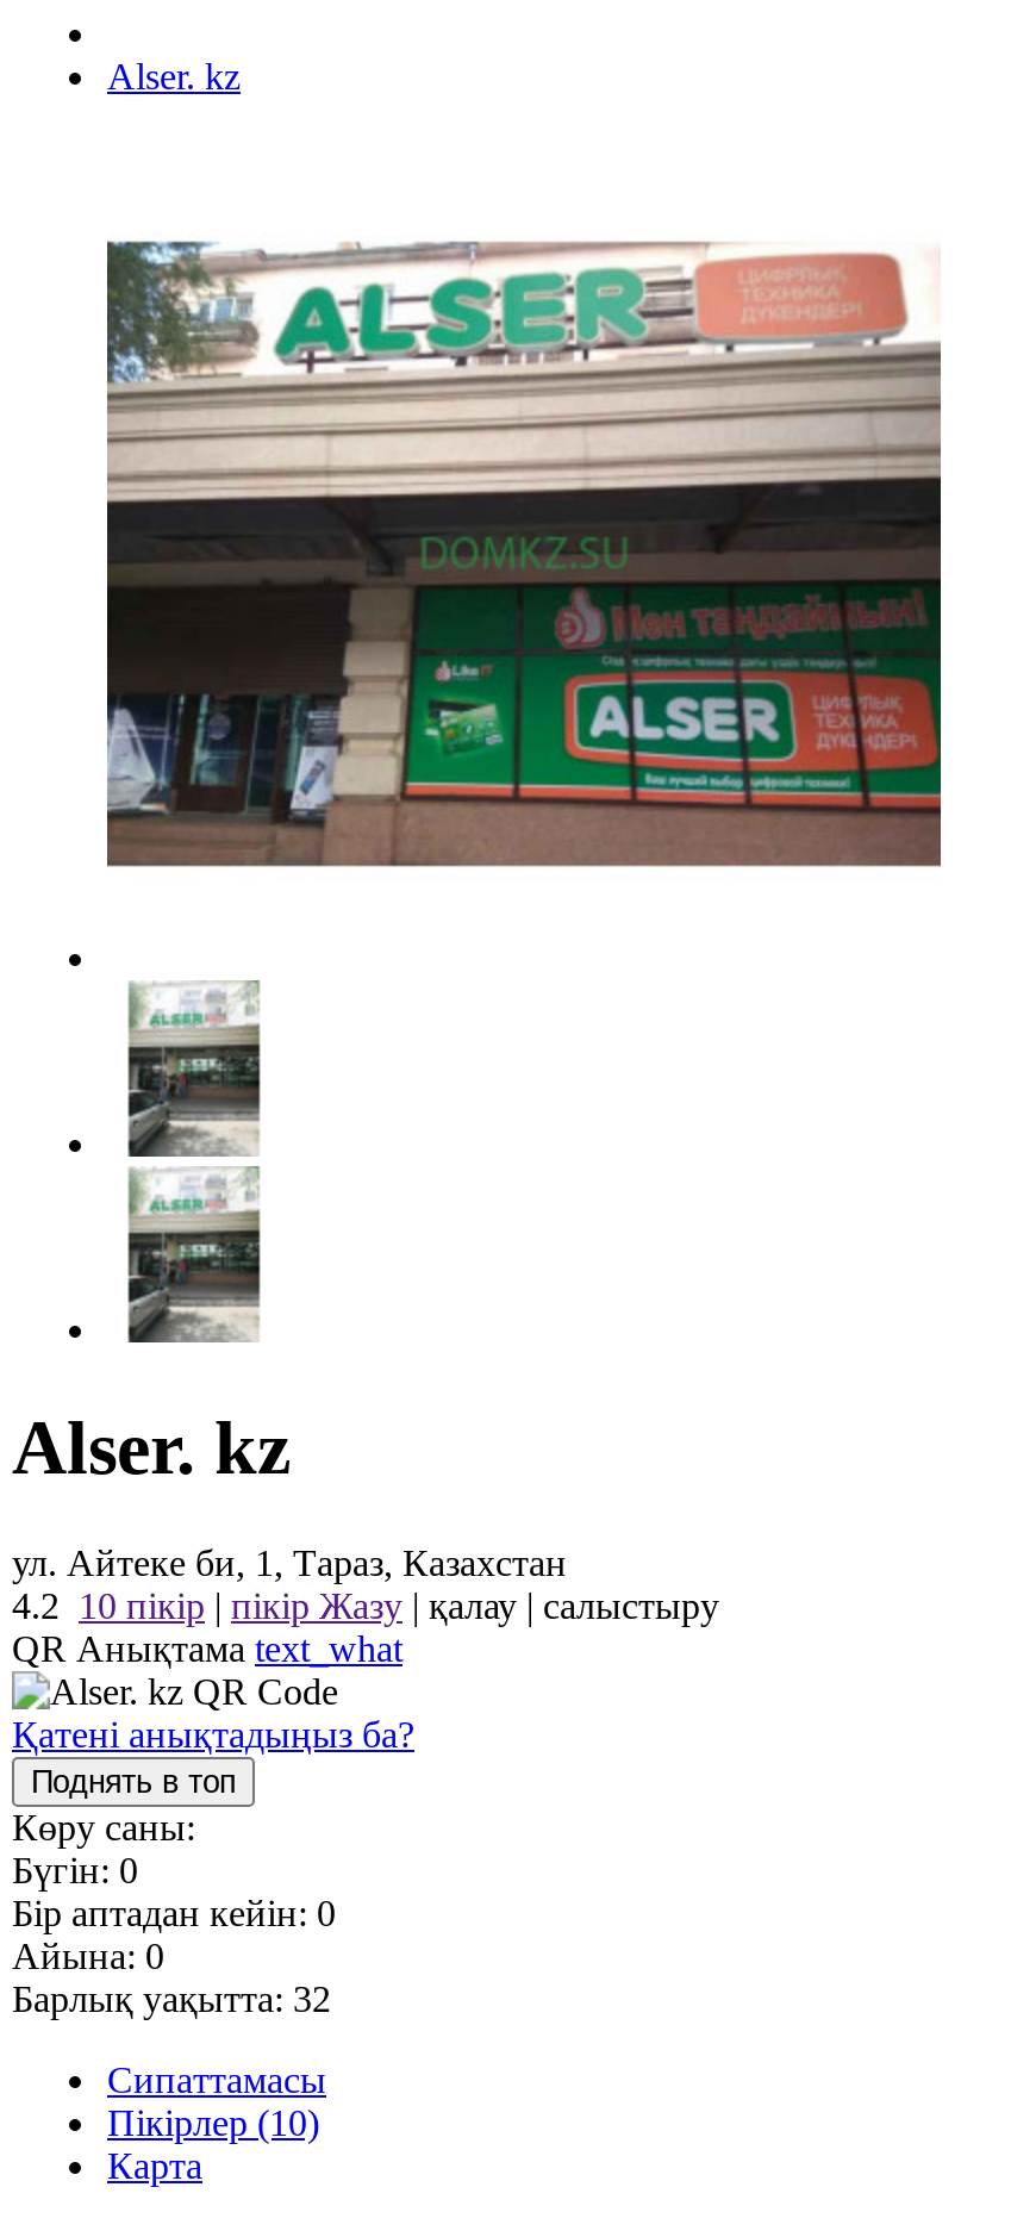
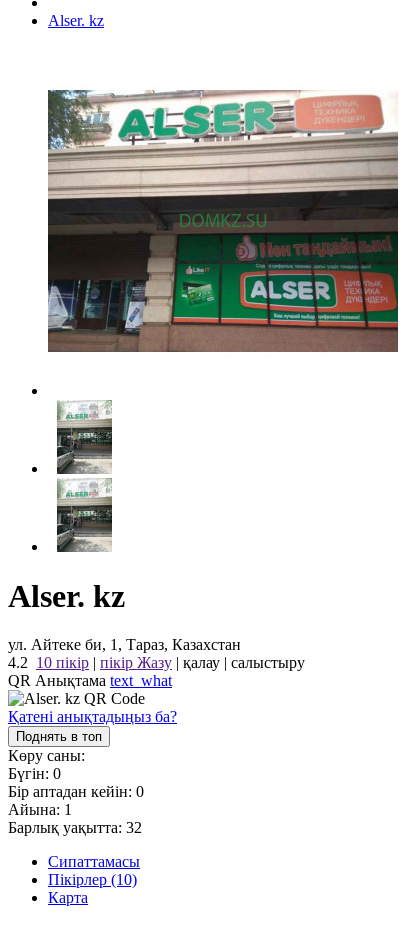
[12,1936,164,1976] Айына: 0 -> [8,801,72,818] Айына: 1

